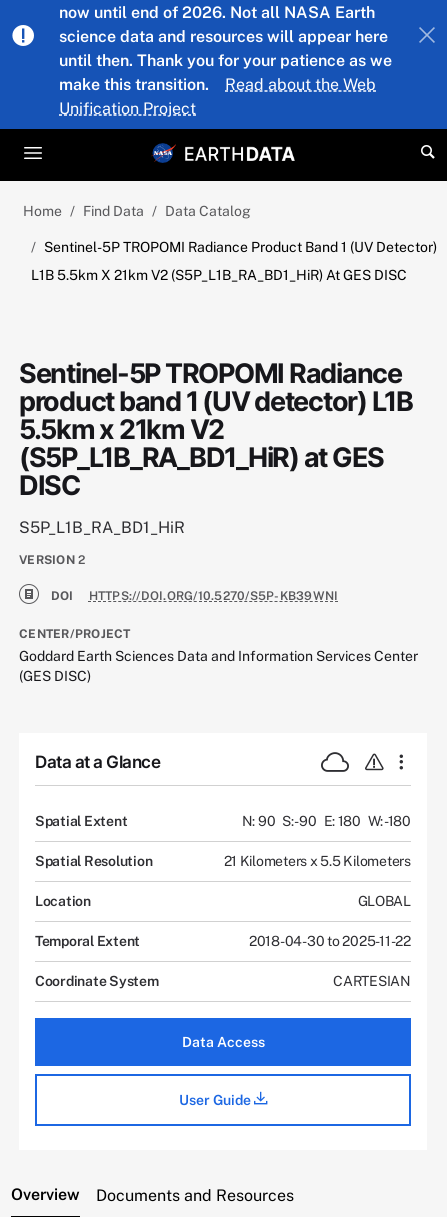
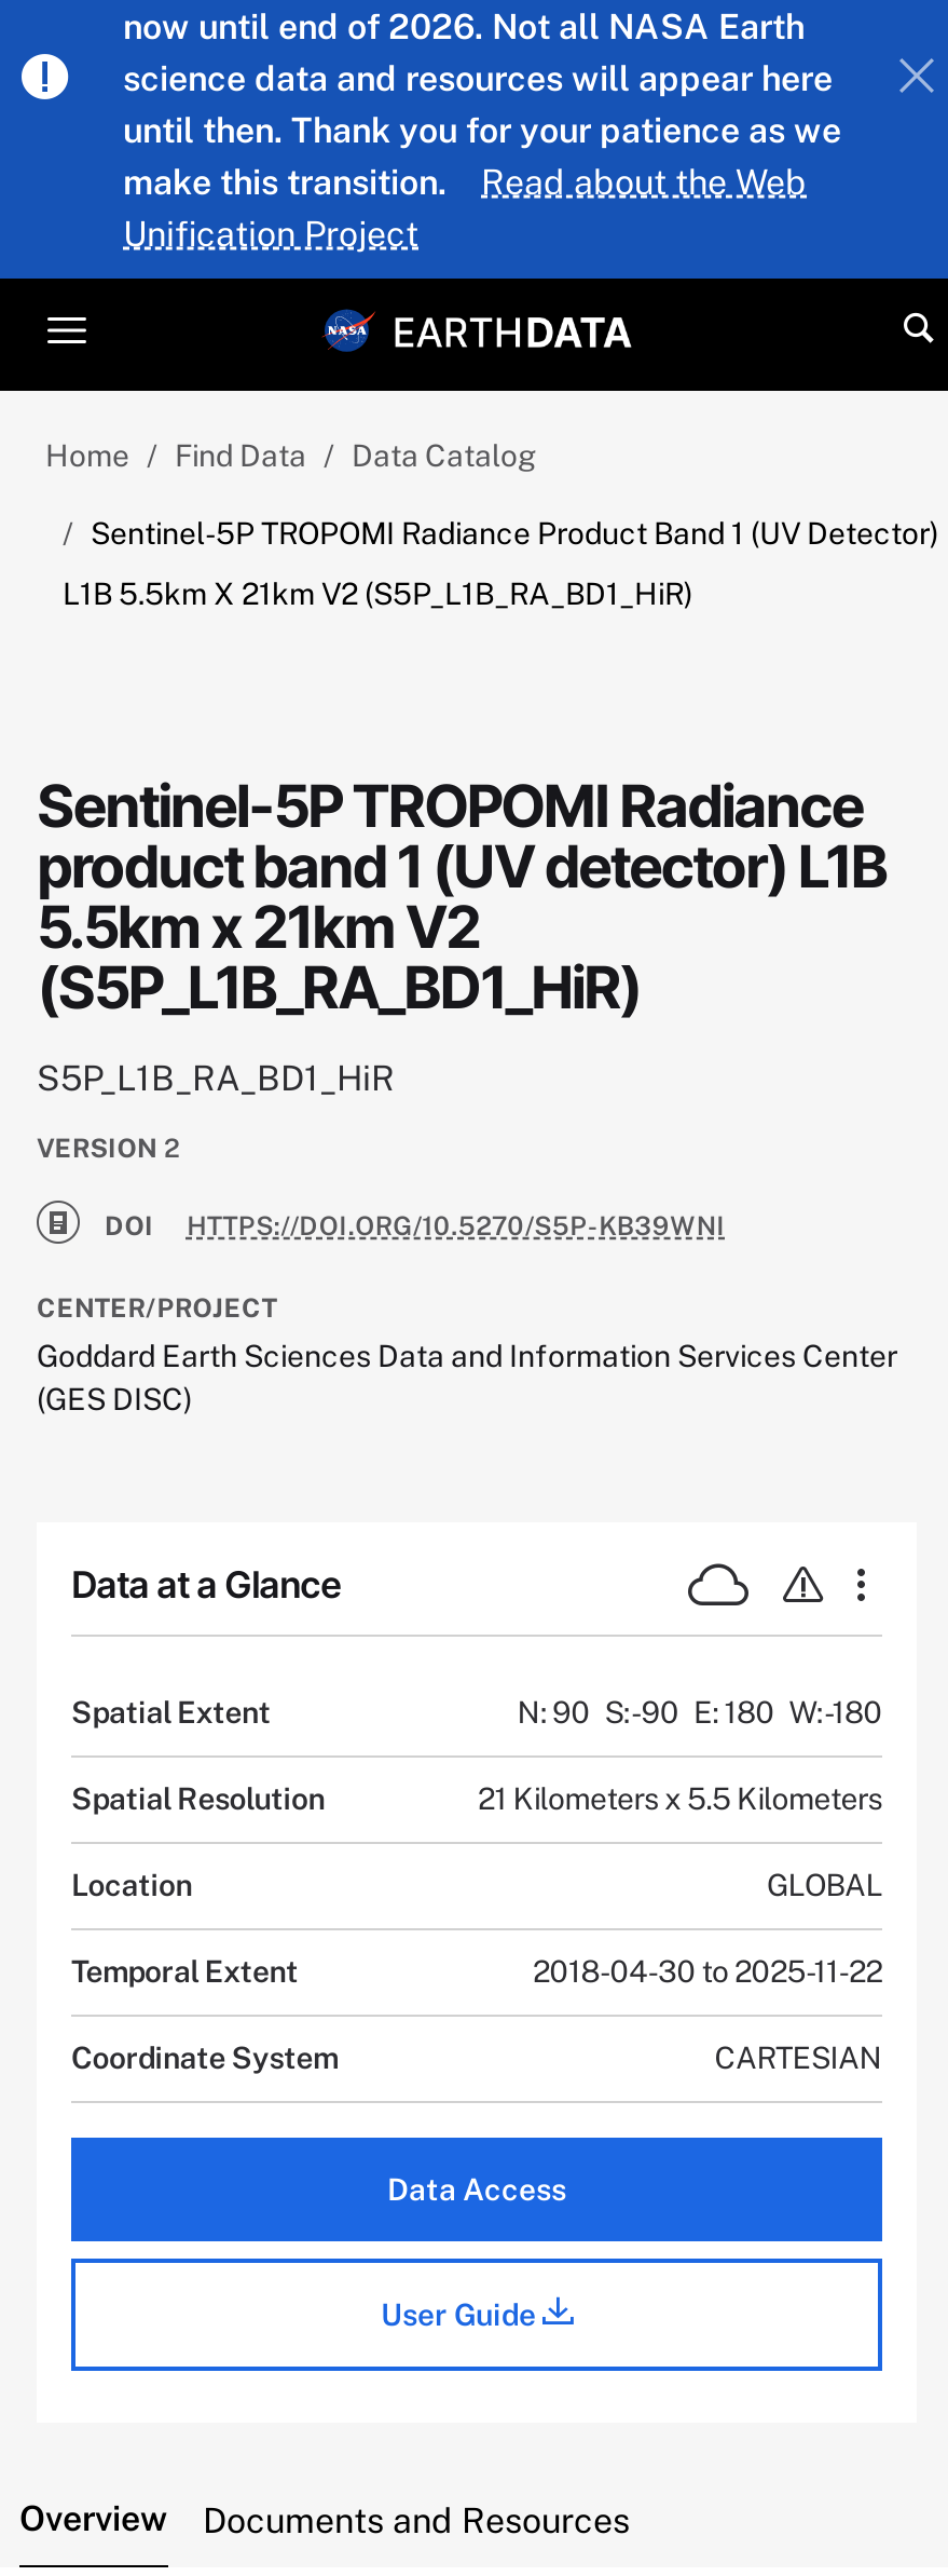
[31,267,407,283] L1B 5.5km X 21km V2 (S5P_L1B_RA_BD1_HiR) At GES DISC -> [63,577,692,612] L1B 5.5km X 21km V2 (S5P_L1B_RA_BD1_HiR)
[19,441,384,501] (S5P_L1B_RA_BD1_HiR) at GES | DISC -> [37,953,641,1022] (S5P_L1B_RA_BD1_HiR)

